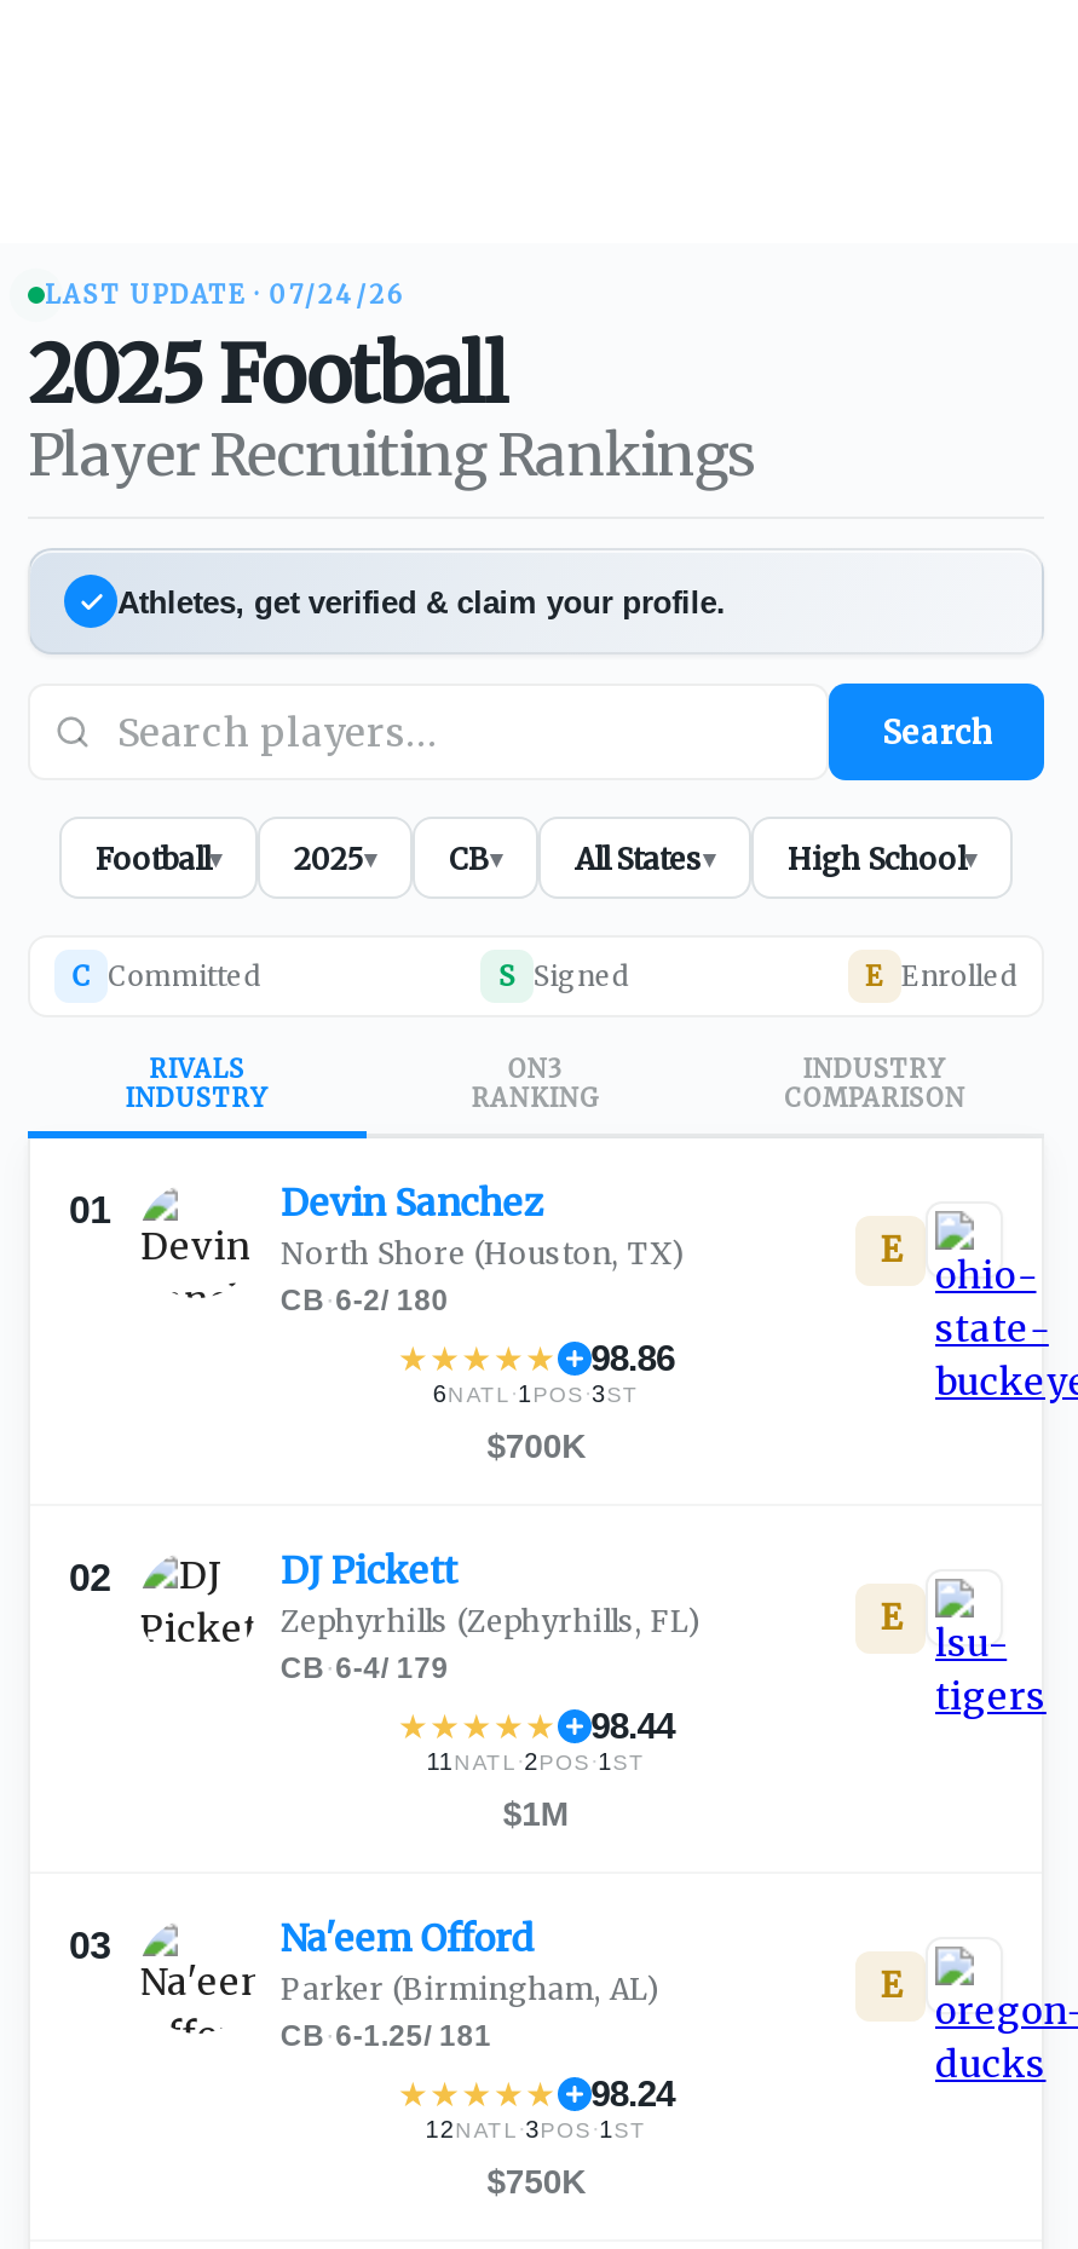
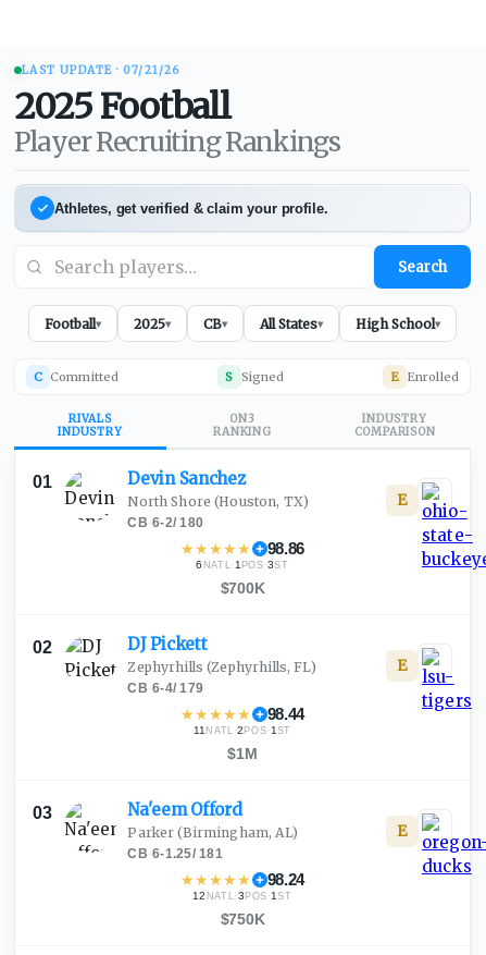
[45,279,405,311] LAST UPDATE · 07/24/26 -> [22,63,180,77] LAST UPDATE · 07/21/26

